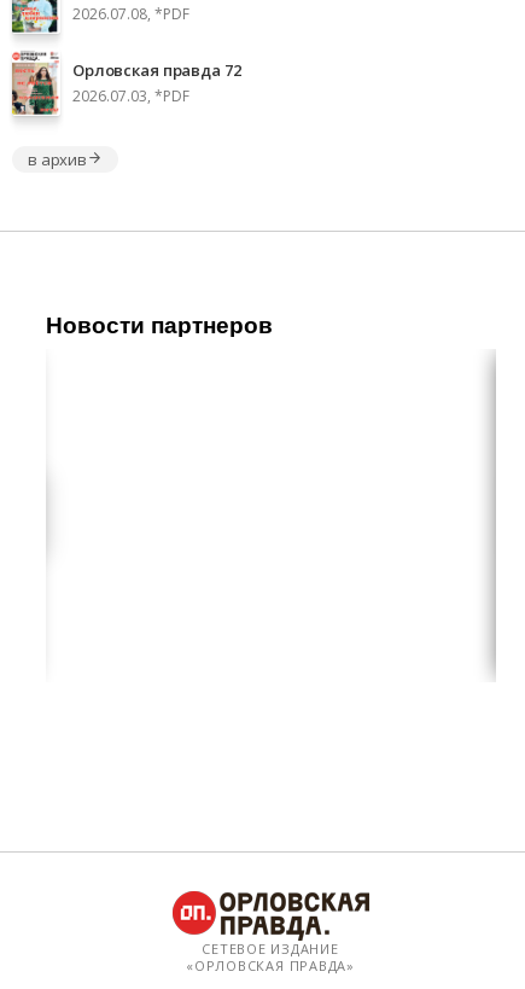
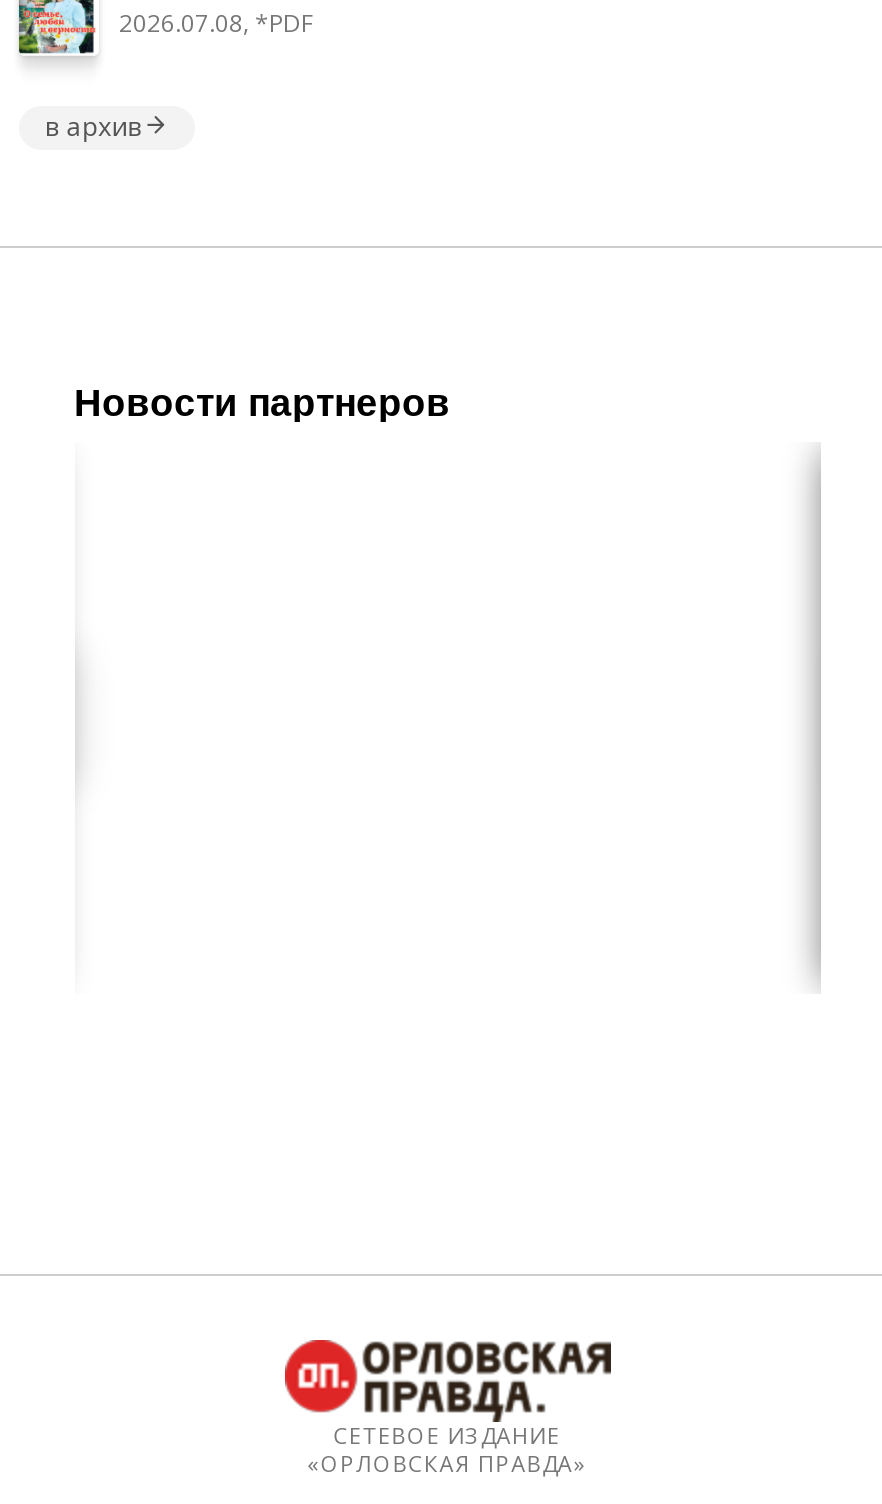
[11,51,241,116] [image] | Орловская правда 72 | 2026.07.03, *PDF -> none

